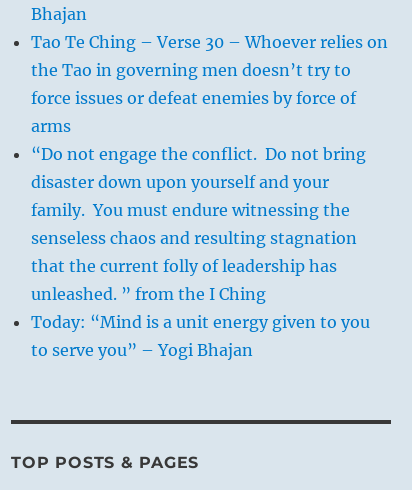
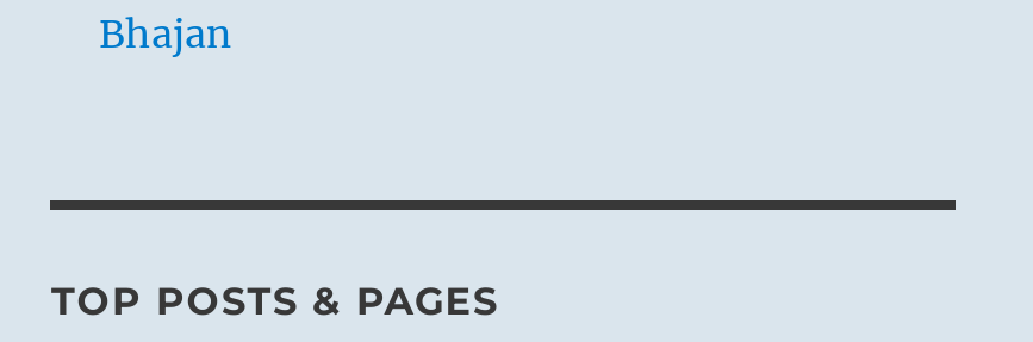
[31,32,388,360] Tao Te Ching – Verse 30 – Whoever relies on | the Tao in governing men doesn’t try to | force issues or defeat enemies by force of | arms | “Do not engage the conflict. Do not bring | disaster down upon yourself and your | family. You must endure witnessing the | senseless chaos and resulting stagnation | that the current folly of leadership has | unleashed. ” from the I Ching | Today: “Mind is a unit energy given to you | to serve you” – Yogi Bhajan -> none

